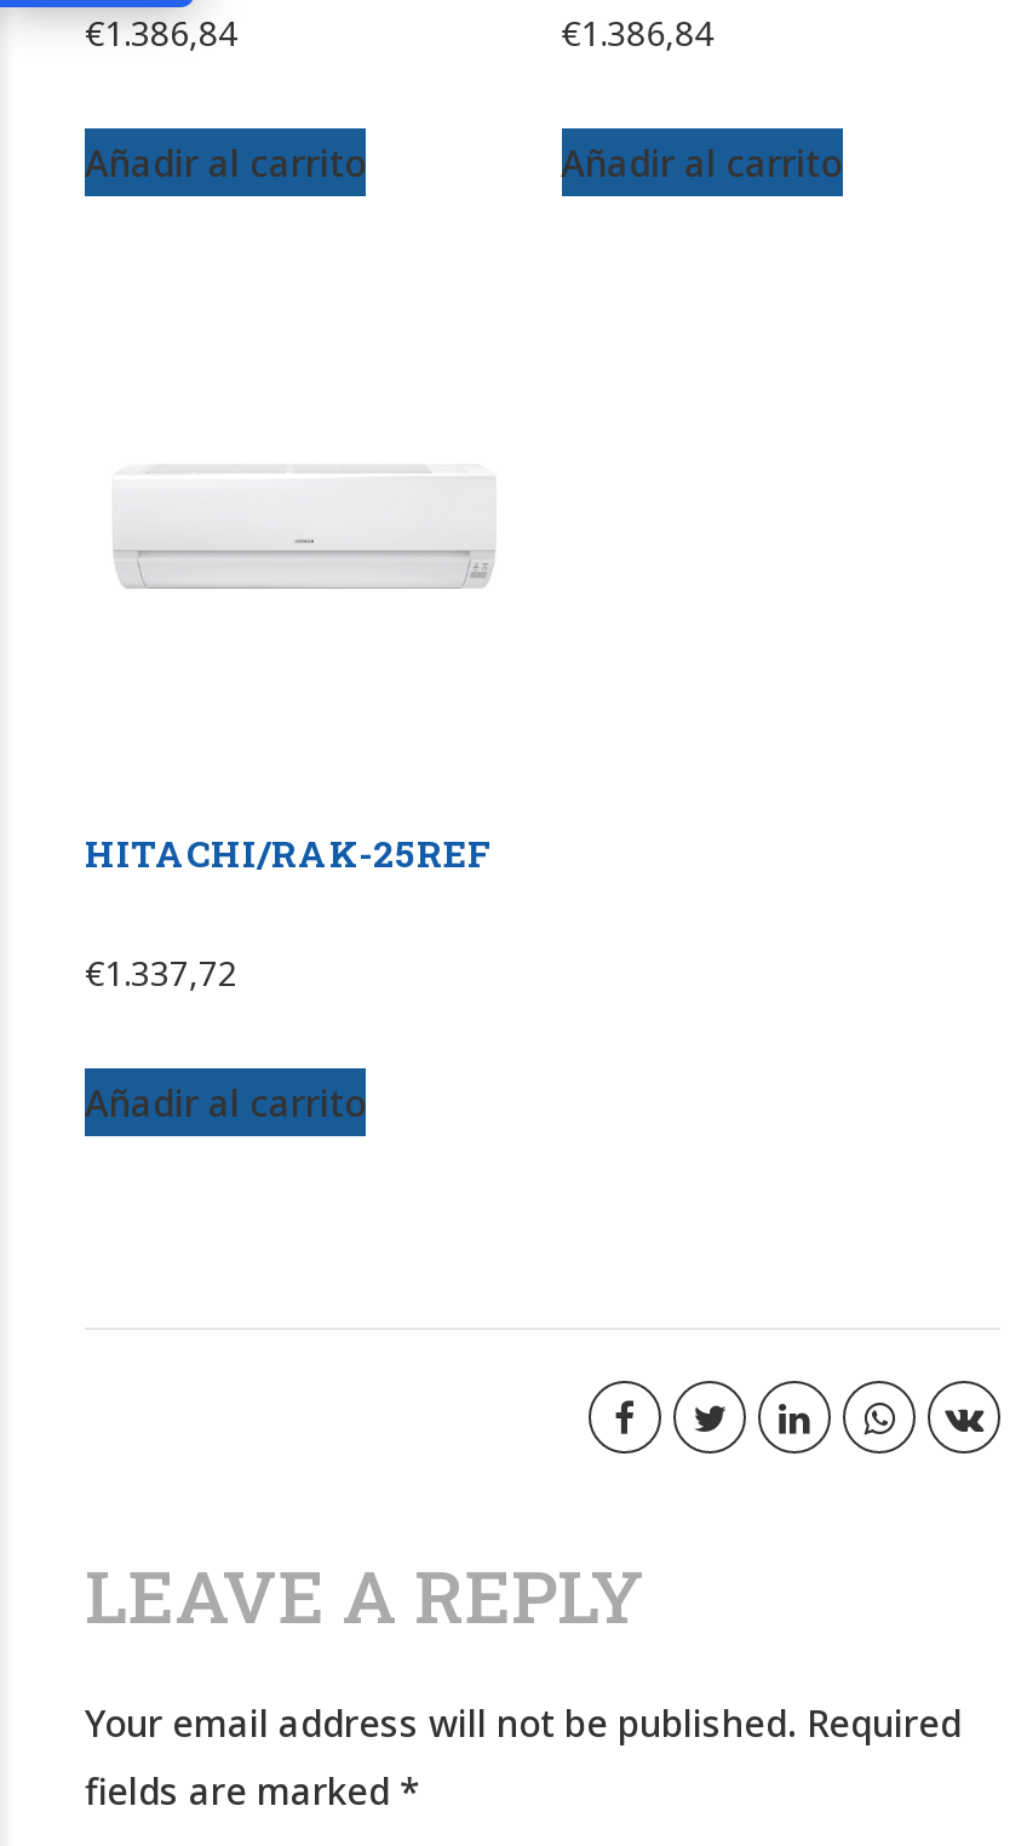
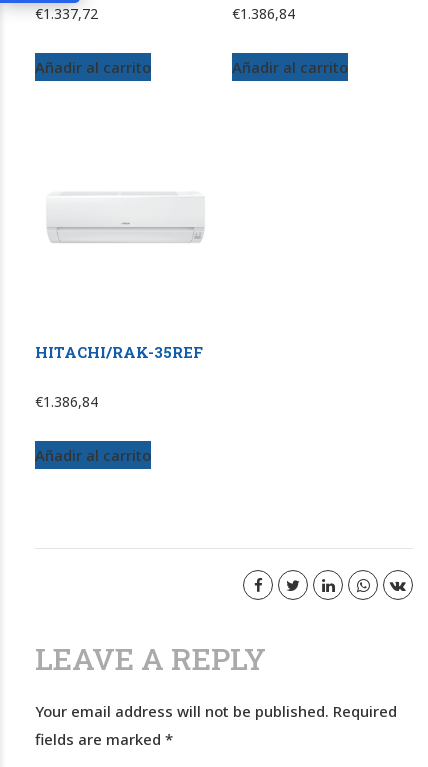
[85,10,237,56] €1.386,84 -> [35,4,98,23] €1.337,72
[85,829,492,877] HITACHI/RAK-25REF -> [35,342,203,362] HITACHI/RAK-35REF
[85,948,237,994] €1.337,72 -> [35,391,98,410] €1.386,84

